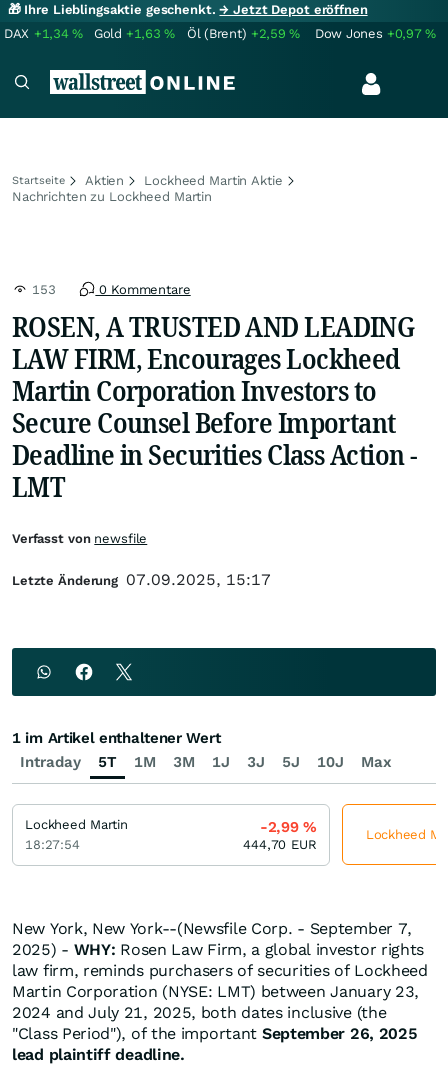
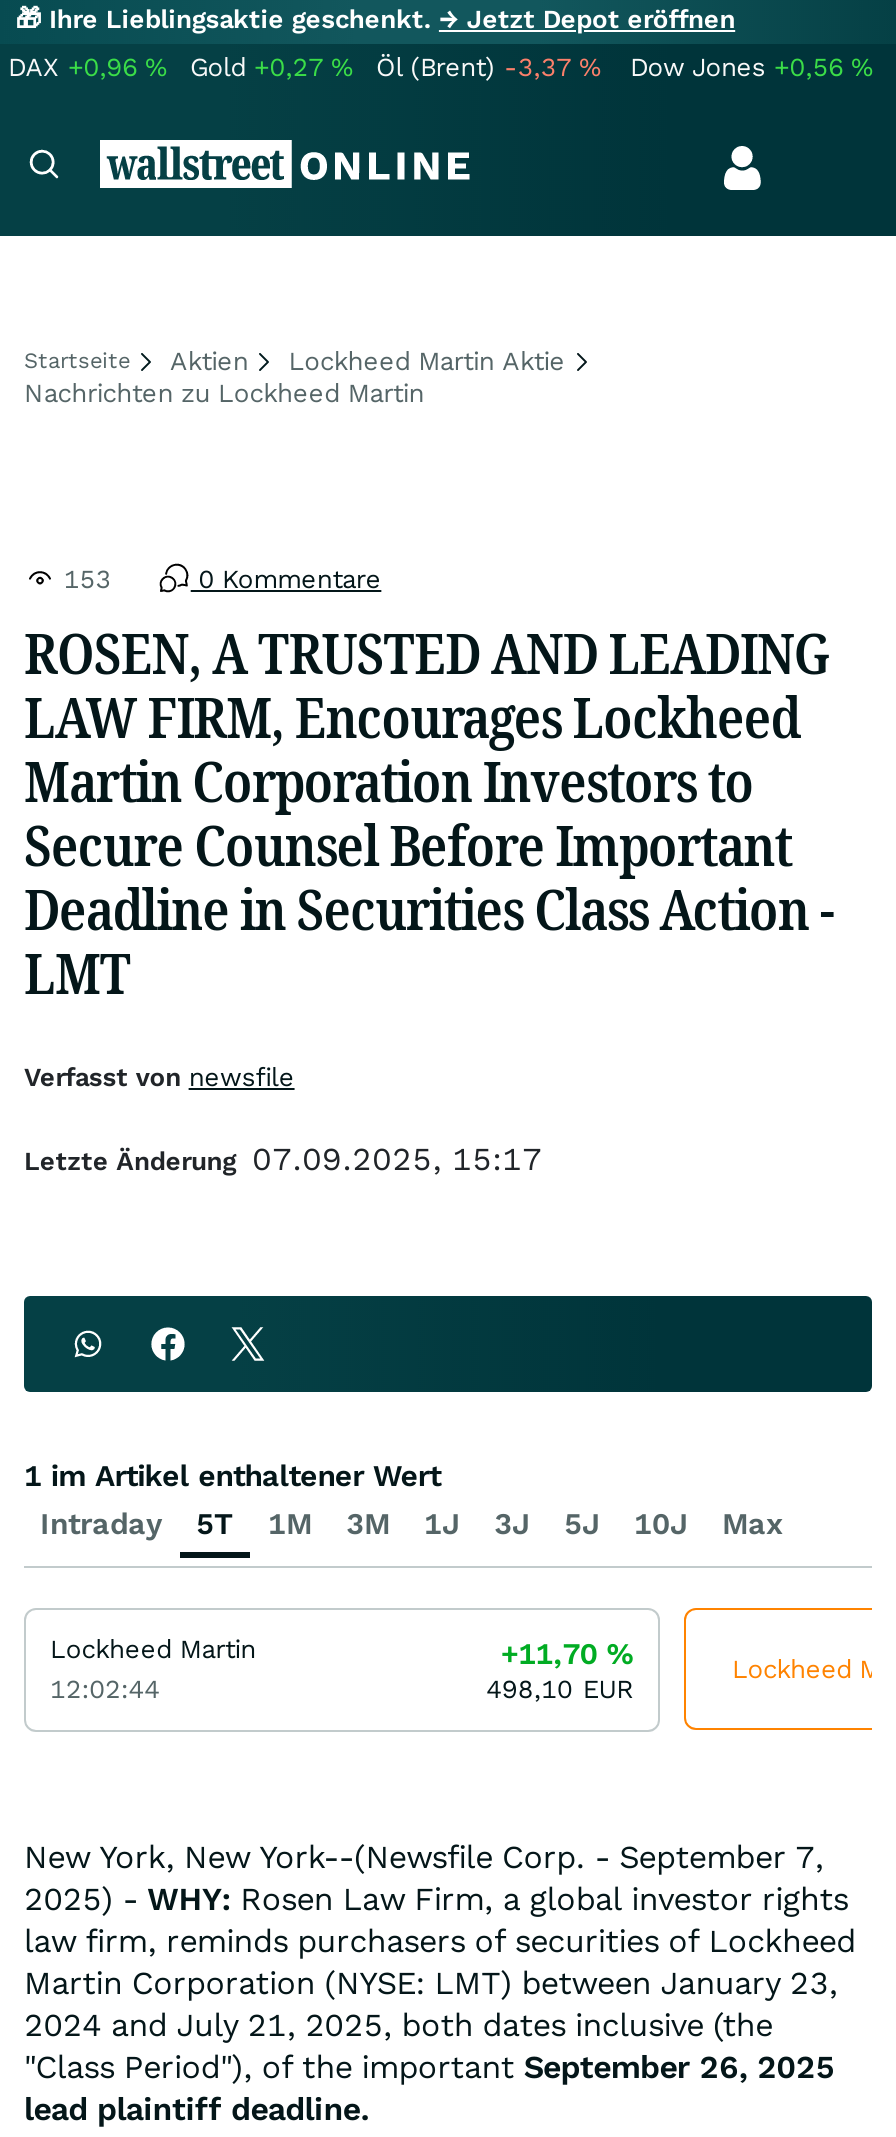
[4,26,83,41] DAX +1,34% -> [8,52,166,82] DAX +0,96%
[94,26,175,41] Gold +1,63% -> [190,52,352,82] Gold +0,27%
[187,26,300,41] Öl (Brent) +2,59% -> [376,52,600,82] Öl (Brent) -3,37%
[315,26,436,41] Dow Jones +0,97% -> [630,52,872,82] Dow Jones +0,56%
[260,818,317,836] -2,99% -> [501,1636,634,1672] +11,70%
[25,837,80,852] 18:27:54 -> [50,1674,160,1704] 12:02:44
[243,837,317,852] 444,70 EUR -> [486,1674,634,1704] 498,10 EUR

